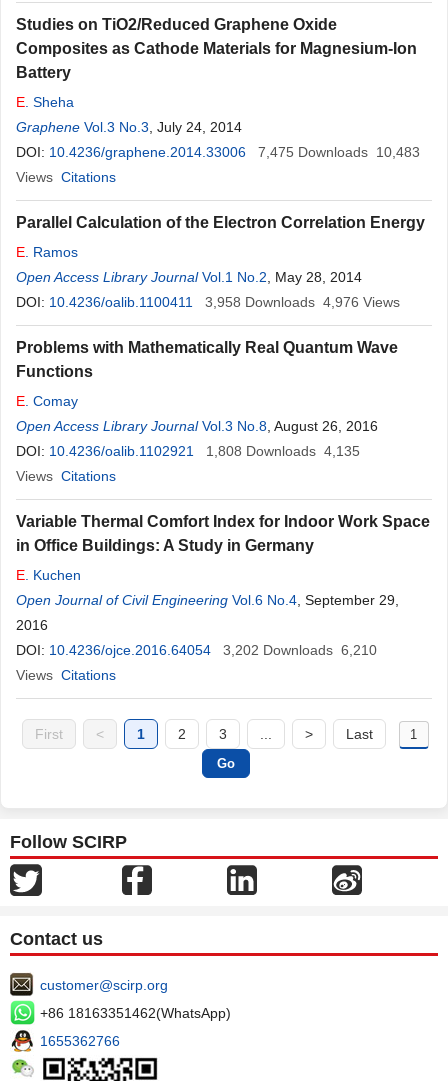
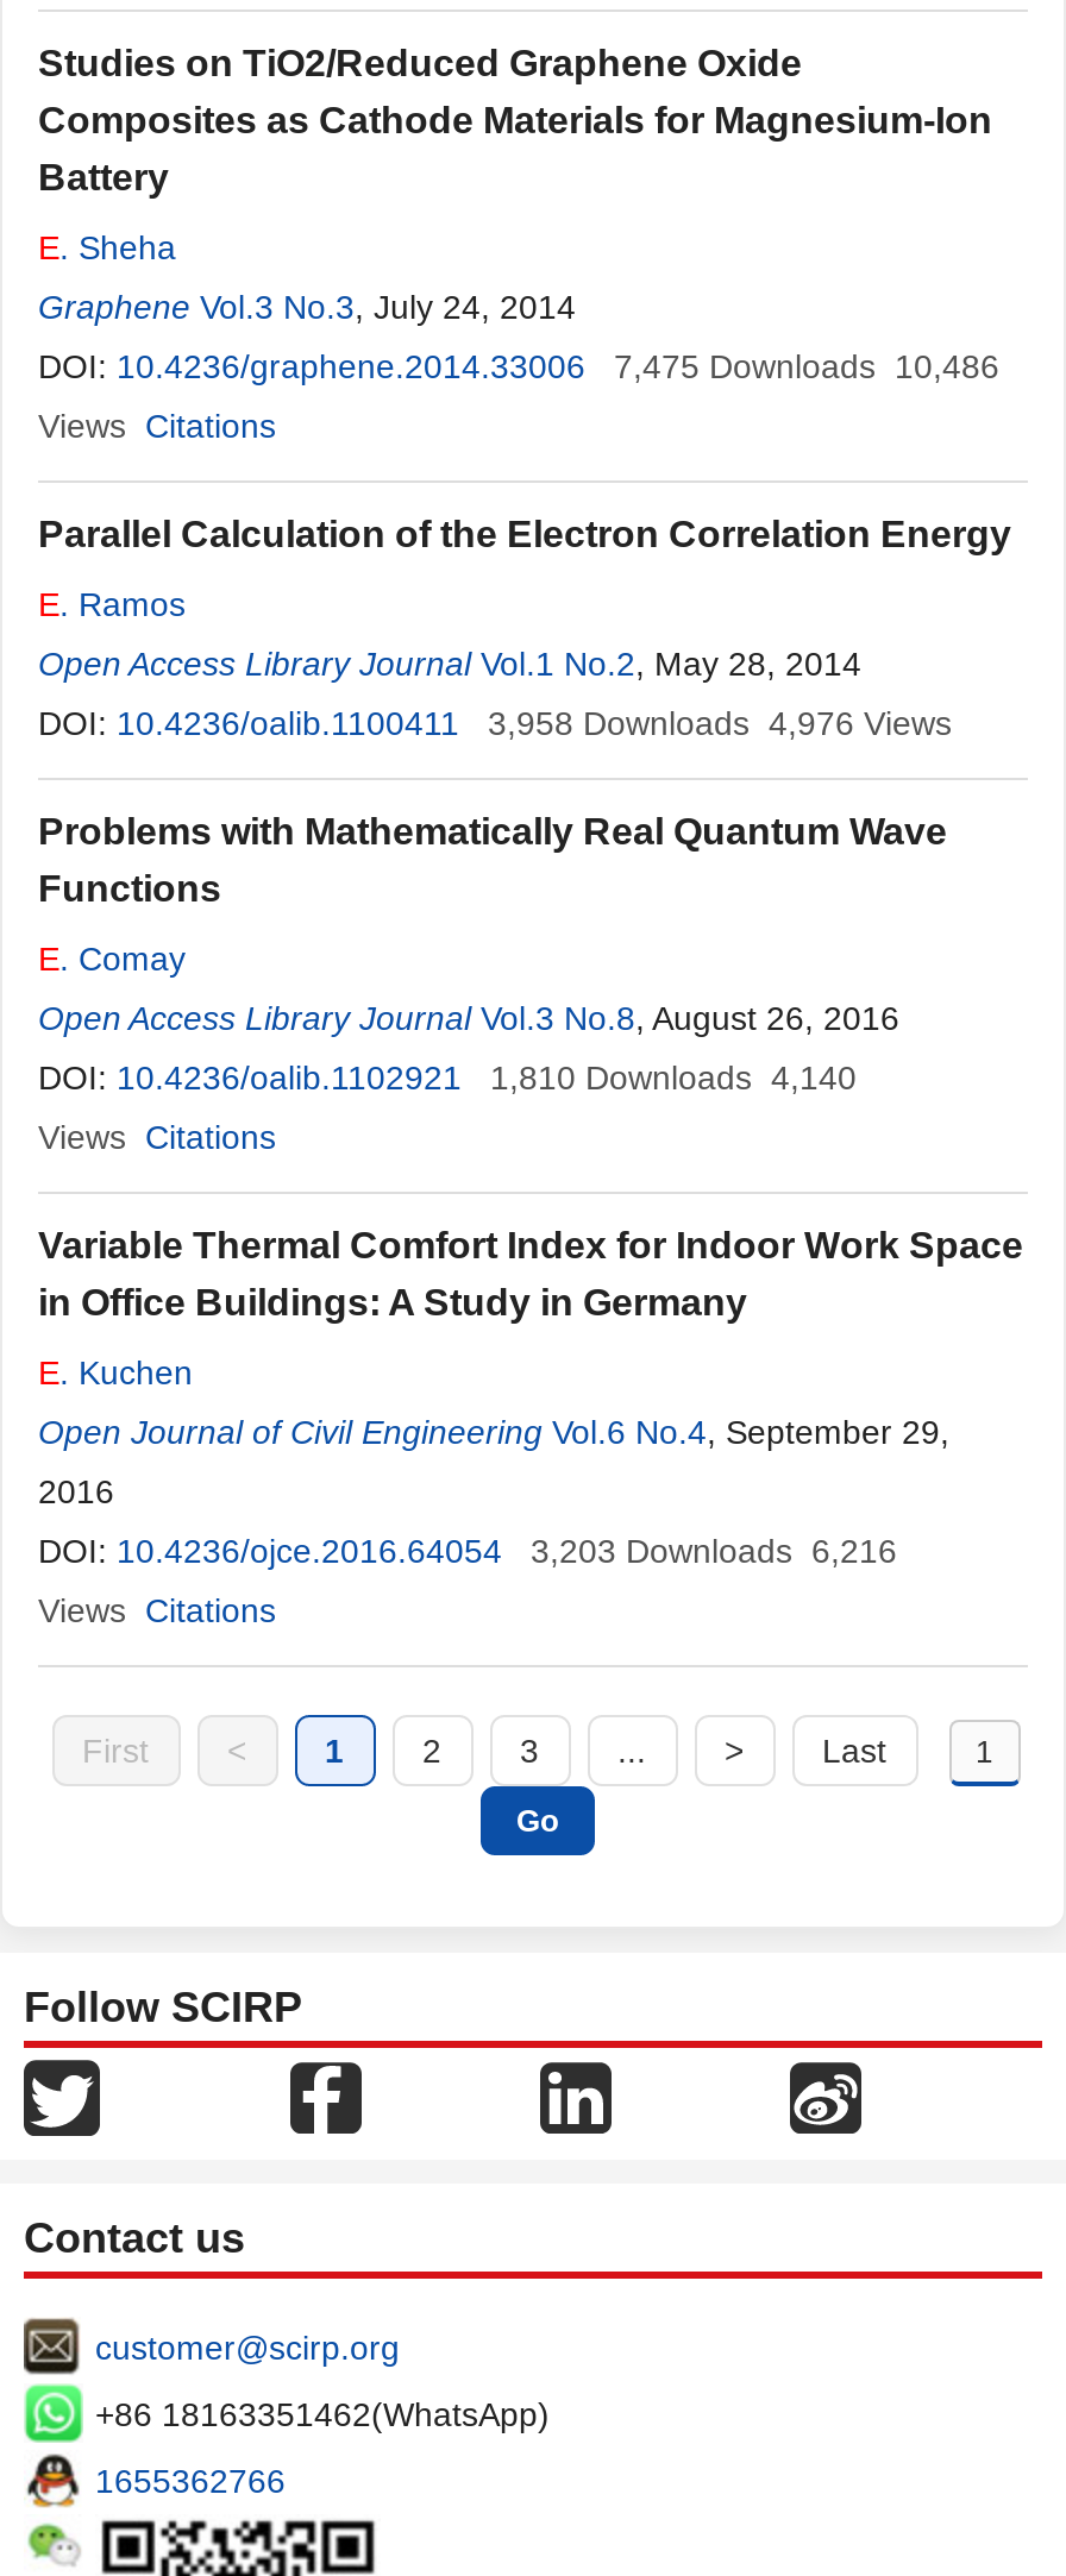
[16,144,420,160] DOI: 10.4236/graphene.2014.33006 7,475 Downloads 10,483 -> [38,347,999,385] DOI: 10.4236/graphene.2014.33006 7,475 Downloads 10,486
[16,443,360,459] DOI: 10.4236/oalib.1102921 1,808 Downloads 4,135 -> [38,1058,857,1097] DOI: 10.4236/oalib.1102921 1,810 Downloads 4,140
[16,642,377,658] DOI: 10.4236/ojce.2016.64054 3,202 Downloads 6,210 -> [38,1532,897,1570] DOI: 10.4236/ojce.2016.64054 3,203 Downloads 6,216

